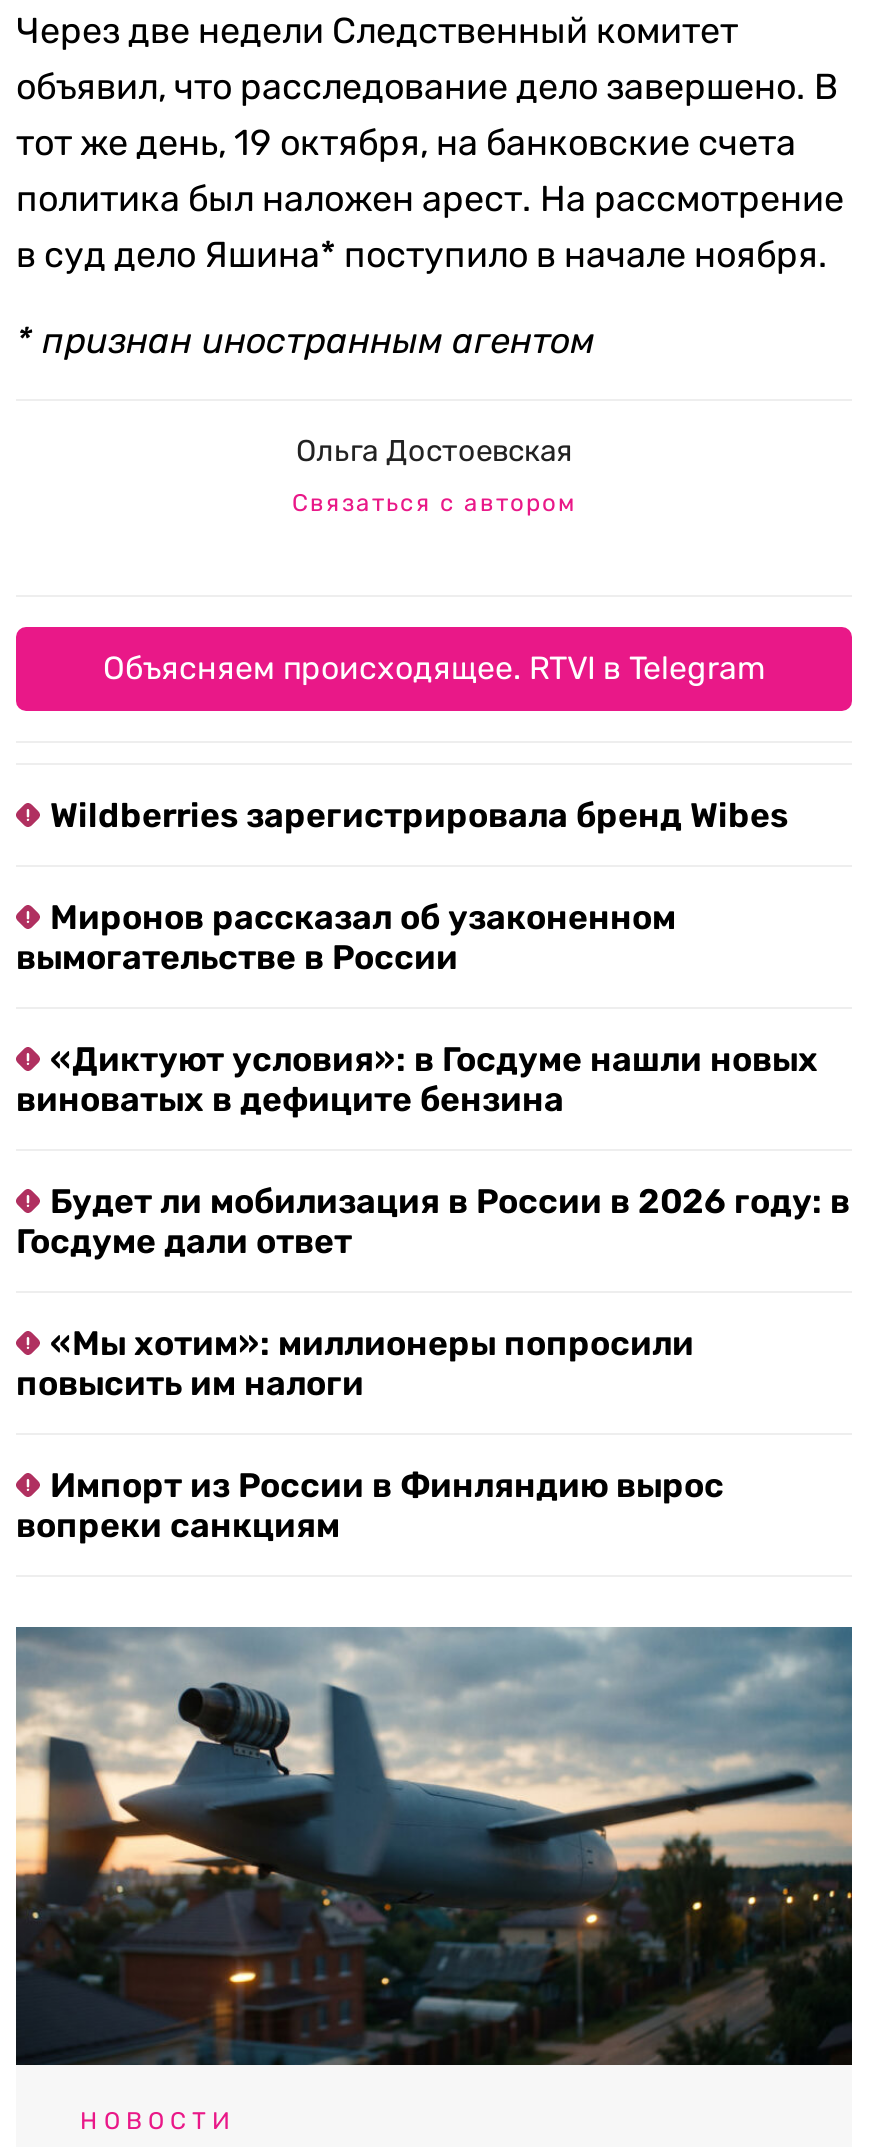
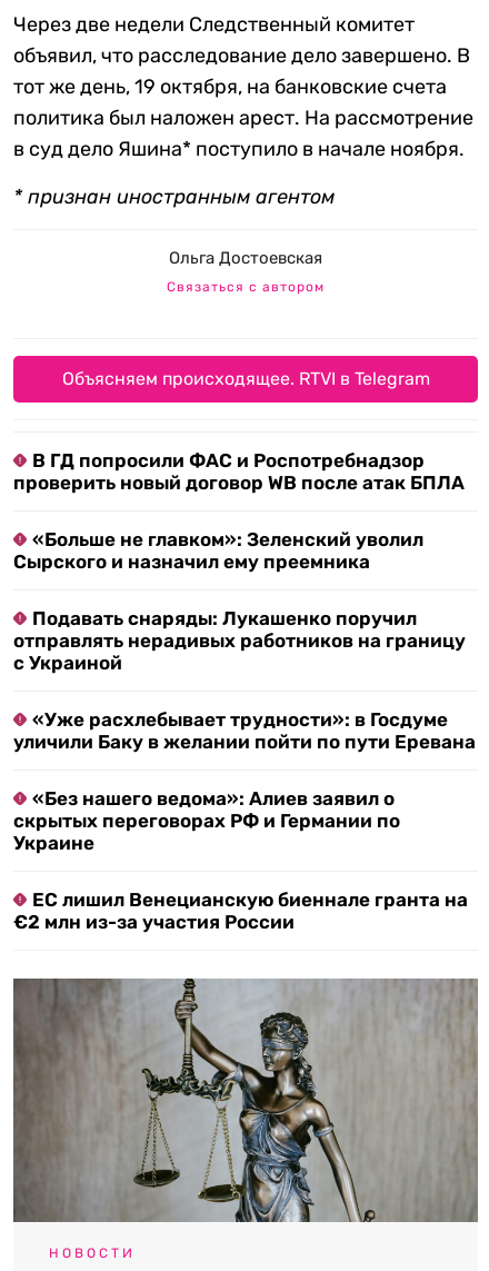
[50,795,788,835] Wildberries зарегистрировала бренд Wibes -> [13,449,465,494] В ГД попросили ФАС и Роспотребнадзор | проверить новый договор WB после атак БПЛА
[16,897,676,977] Миронов рассказал об узаконенном | вымогательстве в России -> [13,528,423,573] «Больше не главком»: Зеленский уволил | Сырского и назначил ему преемника
[16,1039,818,1119] «Диктуют условия»: в Госдуме нашли новых | виноватых в дефиците бензина -> [13,607,466,674] Подавать снаряды: Лукашенко поручил | отправлять нерадивых работников на границу | с Украиной
[16,1181,850,1261] Будет ли мобилизация в России в 2026 году: в | Госдуме дали ответ -> [13,708,476,753] «Уже расхлебывает трудности»: в Госдуме | уличили Баку в желании пойти по пути Еревана
[16,1323,694,1403] «Мы хотим»: миллионеры попросили | повысить им налоги -> [13,787,400,854] «Без нашего ведома»: Алиев заявил о | скрытых переговорах РФ и Германии по | Украине
[16,1465,724,1545] Импорт из России в Финляндию вырос | вопреки санкциям -> [13,889,468,933] ЕС лишил Венецианскую биеннале гранта на | €2 млн из-за участия России
[14,1641,852,2067] [image] -> [12,979,479,1223] [image]

